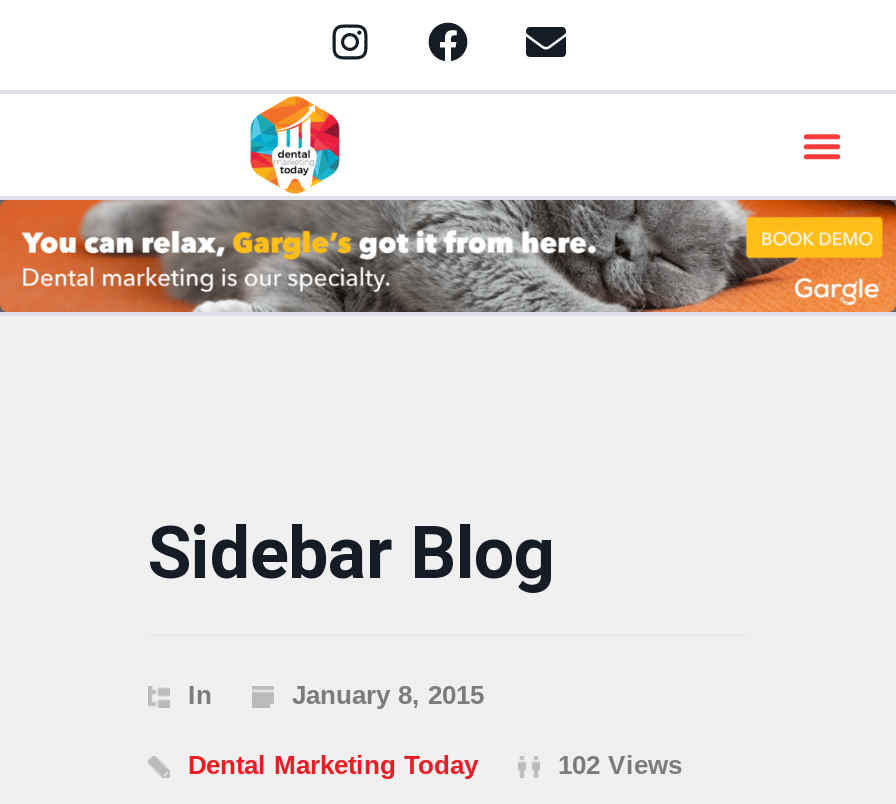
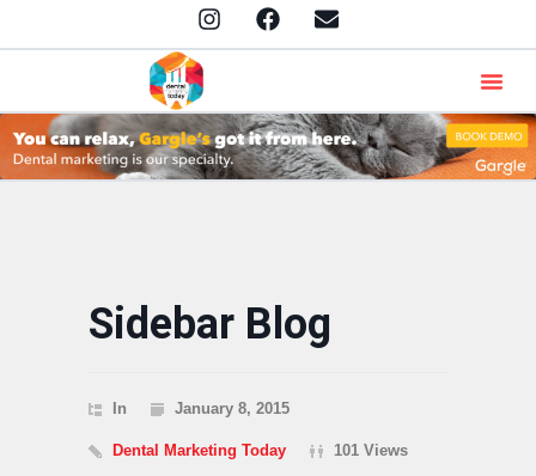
[558,749,682,779] 102 Views -> [334,442,408,460] 101 Views

